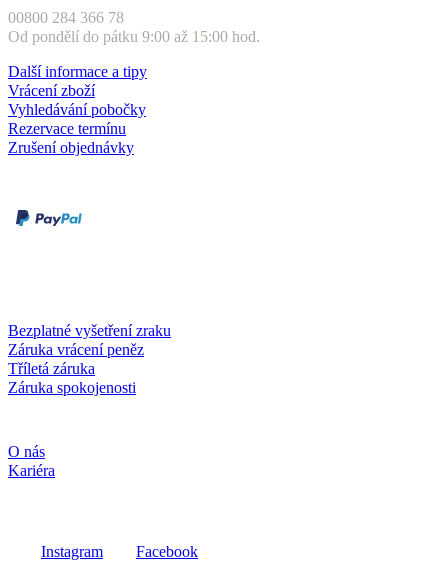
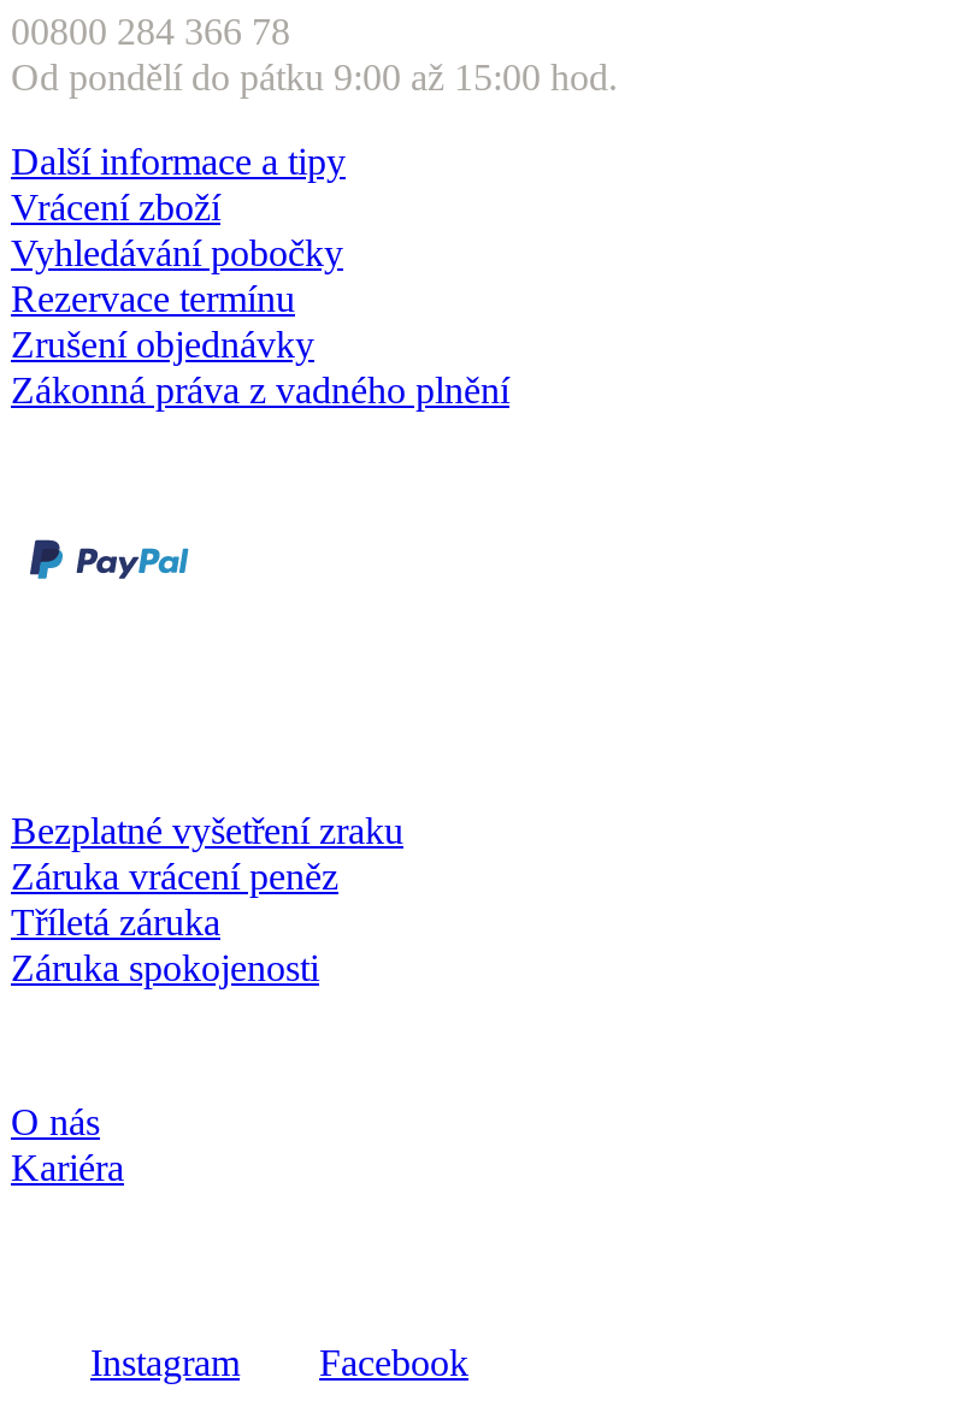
none -> [11,370,509,411] Zákonná práva z vadného plnění

